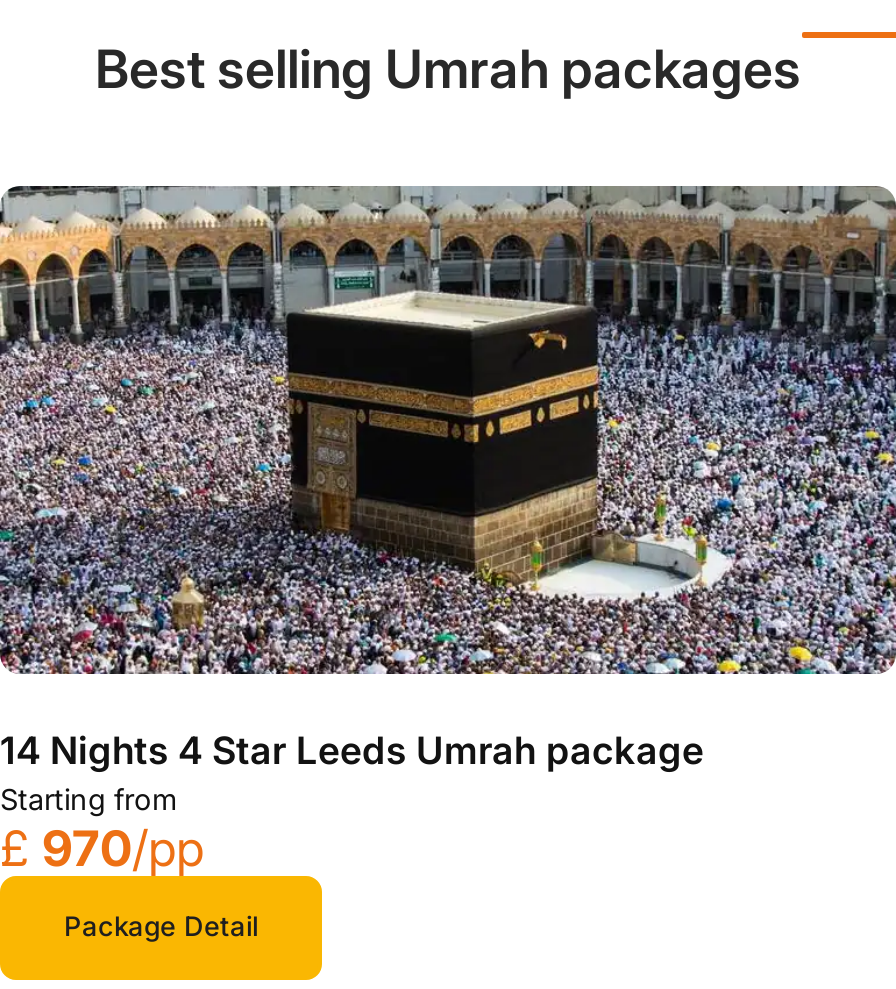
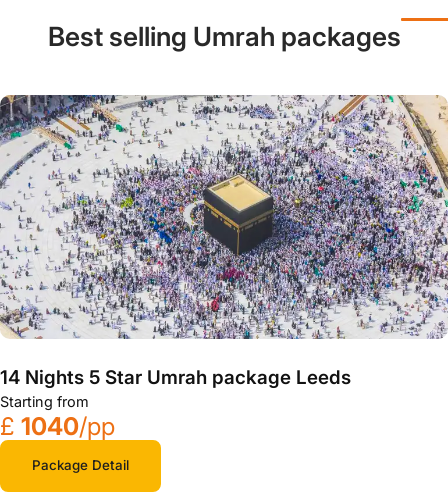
[0,184,890,773] [image] | 14 Nights 4 Star Leeds Umrah package -> [0,94,445,389] [image] | 14 Nights 5 Star Umrah package Leeds
[0,817,204,877] £970/pp -> [0,411,115,441] £1040/pp

